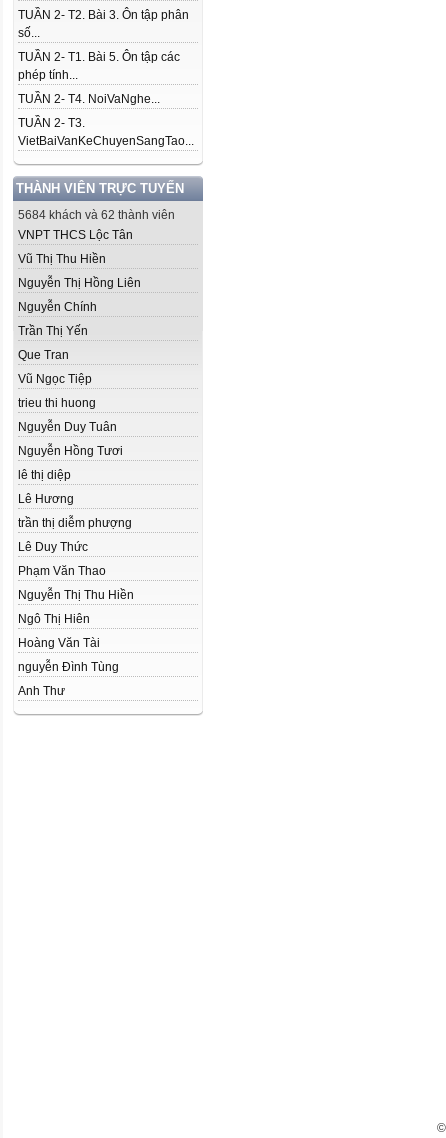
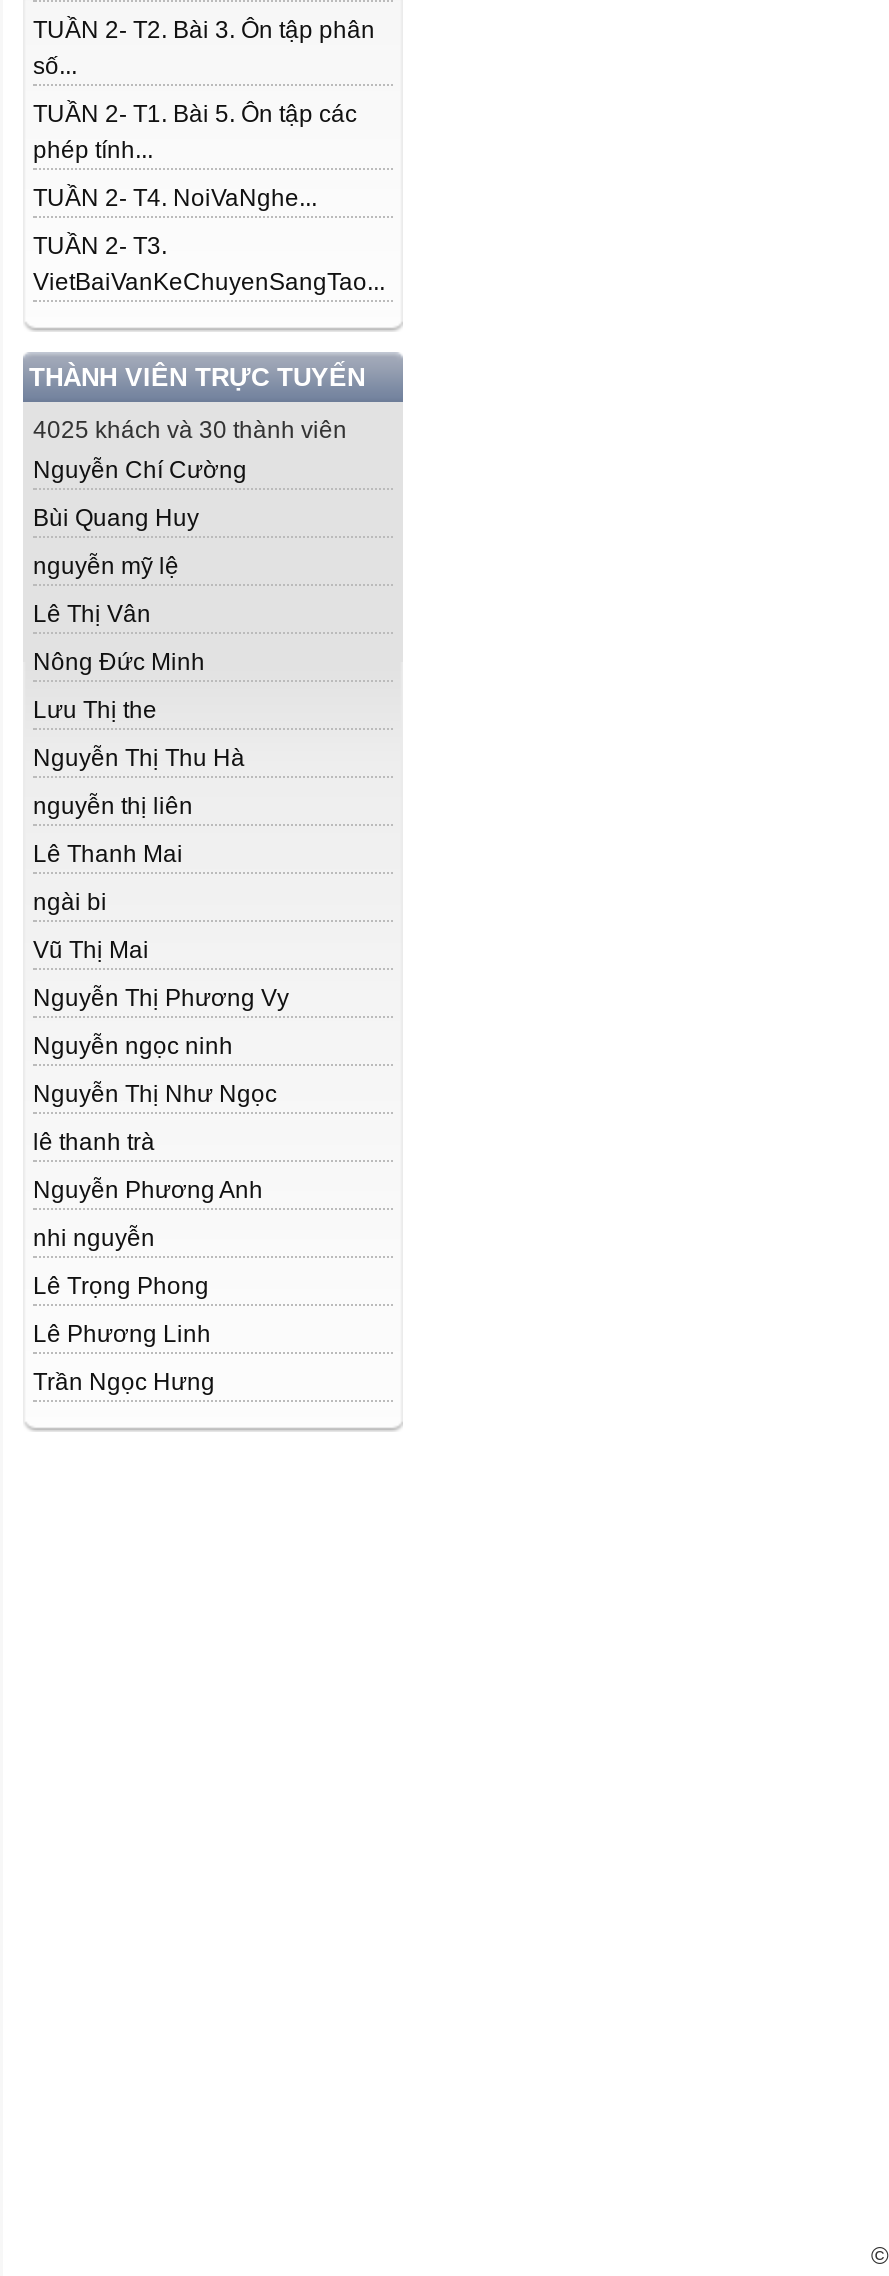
[18,208,175,242] 5684 khách và 62 thành viên | VNPT THCS Lộc Tân -> [33,416,347,484] 4025 khách và 30 thành viên | Nguyễn Chí Cường
[18,252,106,266] Vũ Thị Thu Hiền -> [33,504,199,532] Bùi Quang Huy
[18,276,141,290] Nguyễn Thị Hồng Liên -> [33,552,179,580] nguyễn mỹ lệ
[18,300,97,314] Nguyễn Chính -> [33,600,151,628] Lê Thị Vân
[18,324,88,338] Trần Thị Yến -> [33,648,205,676] Nông Đức Minh
[18,348,69,362] Que Tran -> [33,696,157,724] Lưu Thị the
[18,372,92,386] Vũ Ngọc Tiệp -> [33,744,245,772] Nguyễn Thị Thu Hà
[18,396,96,410] trieu thi huong -> [33,792,193,820] nguyễn thị liên
[18,420,117,434] Nguyễn Duy Tuân -> [33,840,183,868] Lê Thanh Mai
[18,444,123,458] Nguyễn Hồng Tươi -> [33,888,107,916] ngài bi
[18,468,71,482] lê thị diệp -> [33,936,149,964] Vũ Thị Mai
[18,492,74,506] Lê Hương -> [33,984,289,1012] Nguyễn Thị Phương Vy
[18,516,132,530] trần thị diễm phượng -> [33,1032,233,1060] Nguyễn ngọc ninh
[18,540,88,554] Lê Duy Thức -> [33,1080,277,1108] Nguyễn Thị Như Ngọc
[18,564,106,578] Phạm Văn Thao -> [33,1128,155,1156] lê thanh trà
[18,588,134,602] Nguyễn Thị Thu Hiền -> [33,1176,263,1204] Nguyễn Phương Anh
[18,612,90,626] Ngô Thị Hiên -> [33,1224,155,1252] nhi nguyễn
[18,636,100,650] Hoàng Văn Tài -> [33,1272,209,1300] Lê Trọng Phong
[18,660,119,674] nguyễn Đình Tùng -> [33,1320,211,1348] Lê Phương Linh
[18,684,65,698] Anh Thư -> [33,1368,215,1396] Trần Ngọc Hưng

